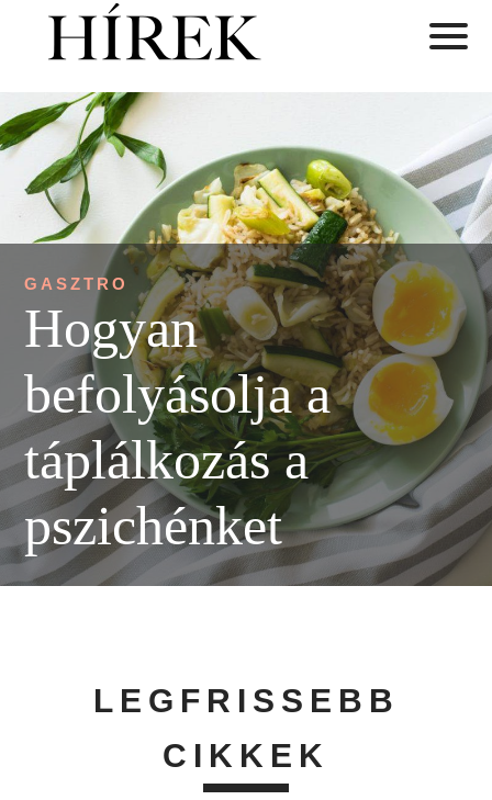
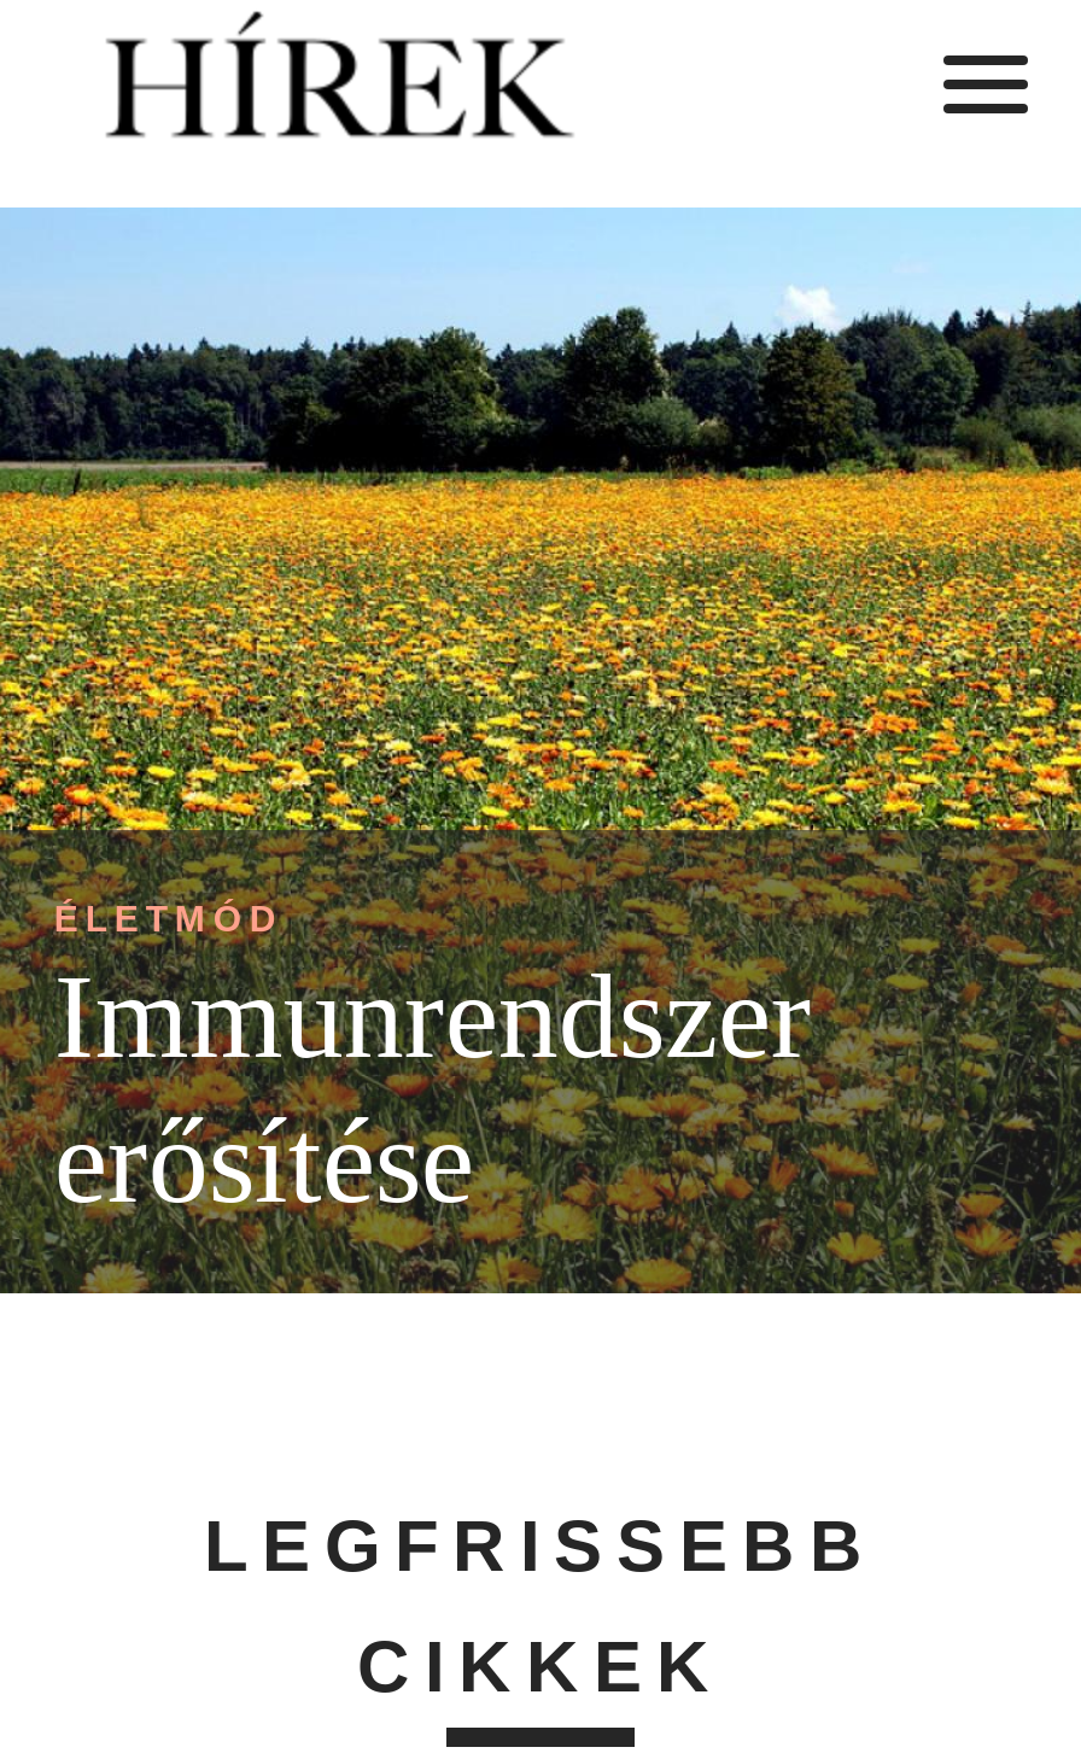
[3,91,489,586] [image] | GASZTRO | Hogyan | befolyásolja a | táplálkozás a | pszichénket -> [7,208,1074,1293] [image] | ÉLETMÓD | Immunrendszer | erősítése

